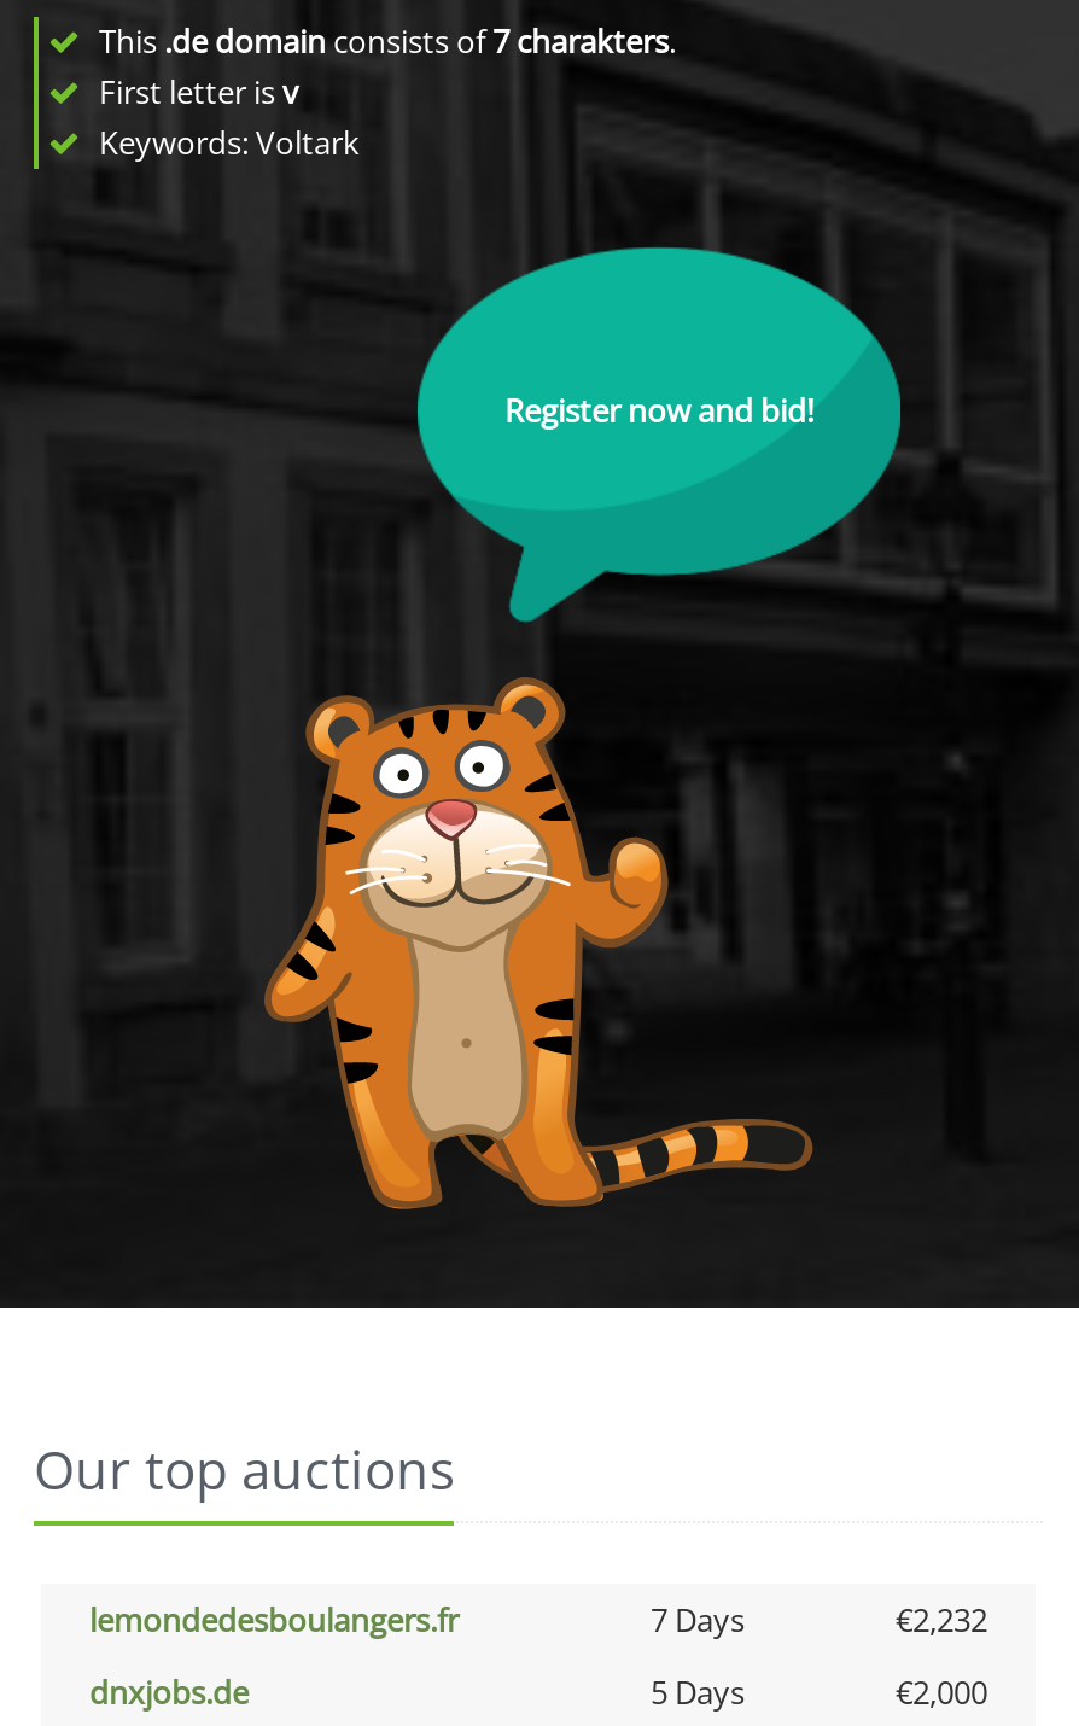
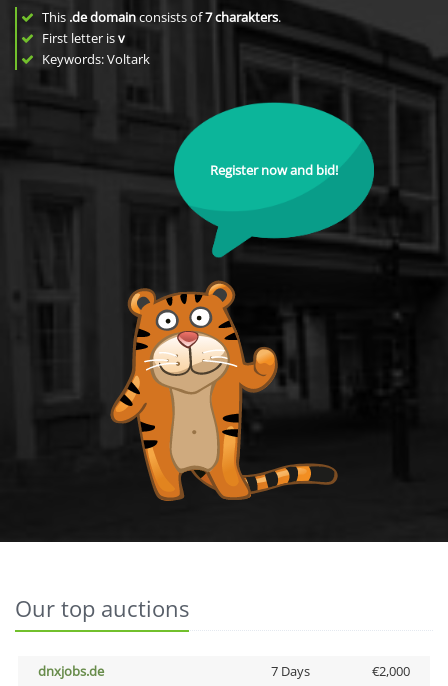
[89,1598,987,1642] lemondedesboulangers.fr | 7 Days | €2,232 -> none
[651,1670,745,1714] 5 Days -> [270,662,309,680] 7 Days

